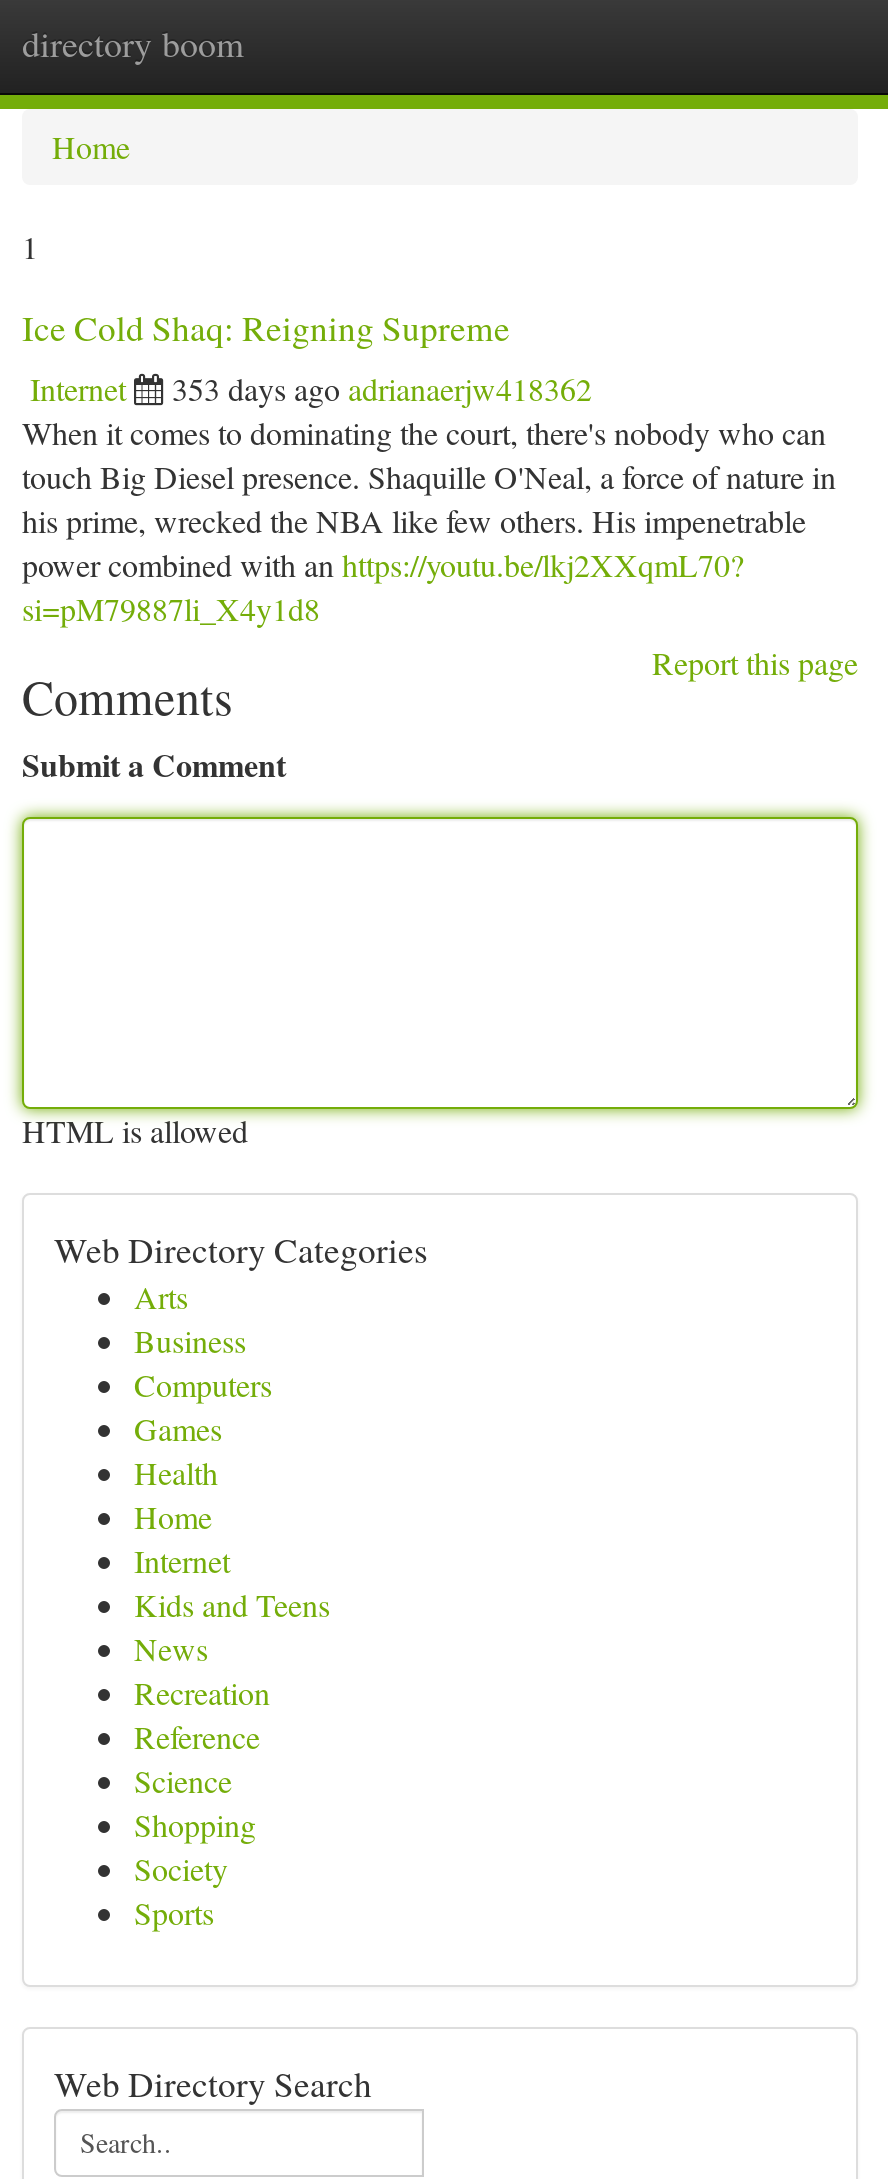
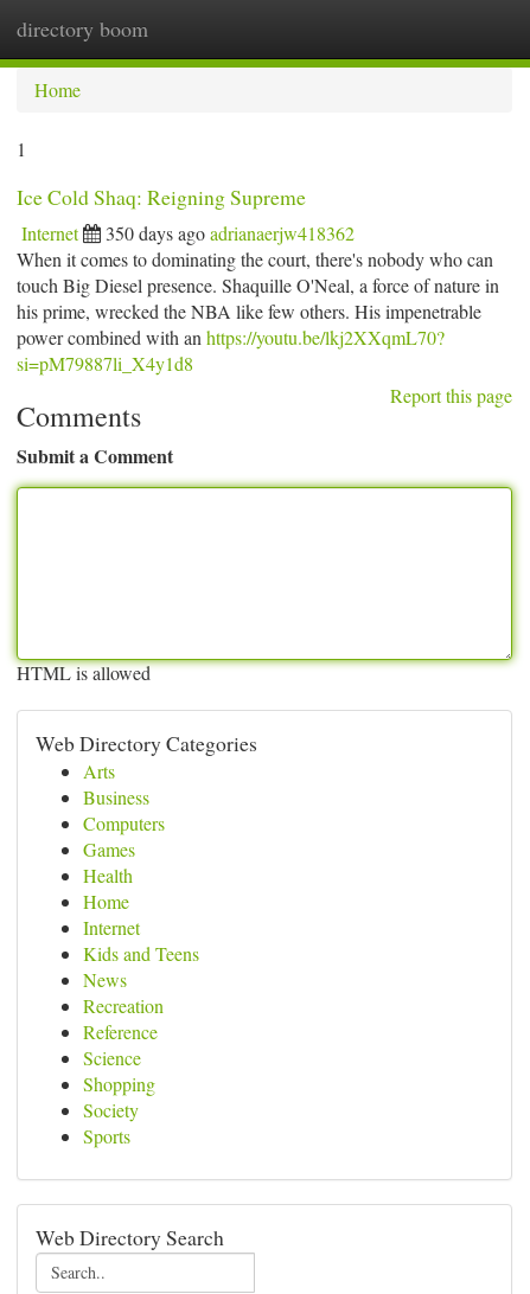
[172,367,592,409] 353 days ago adrianaerjw418362 -> [106,220,355,245] 350 days ago adrianaerjw418362

